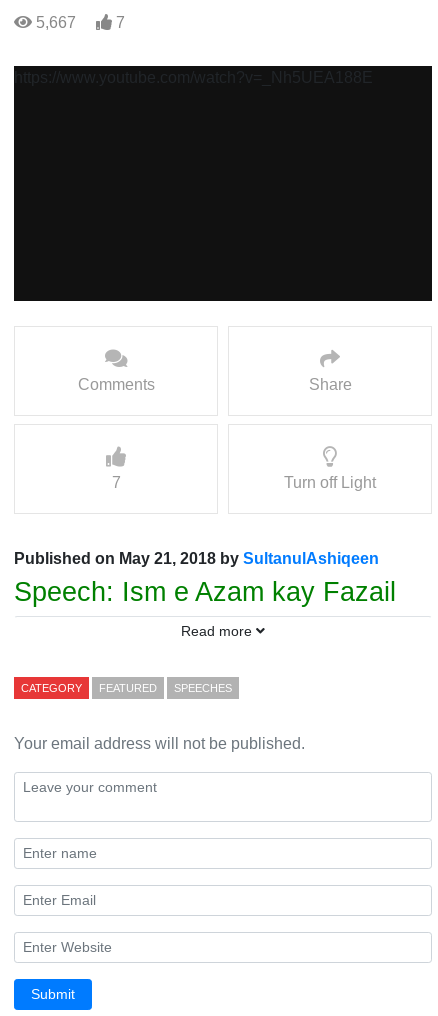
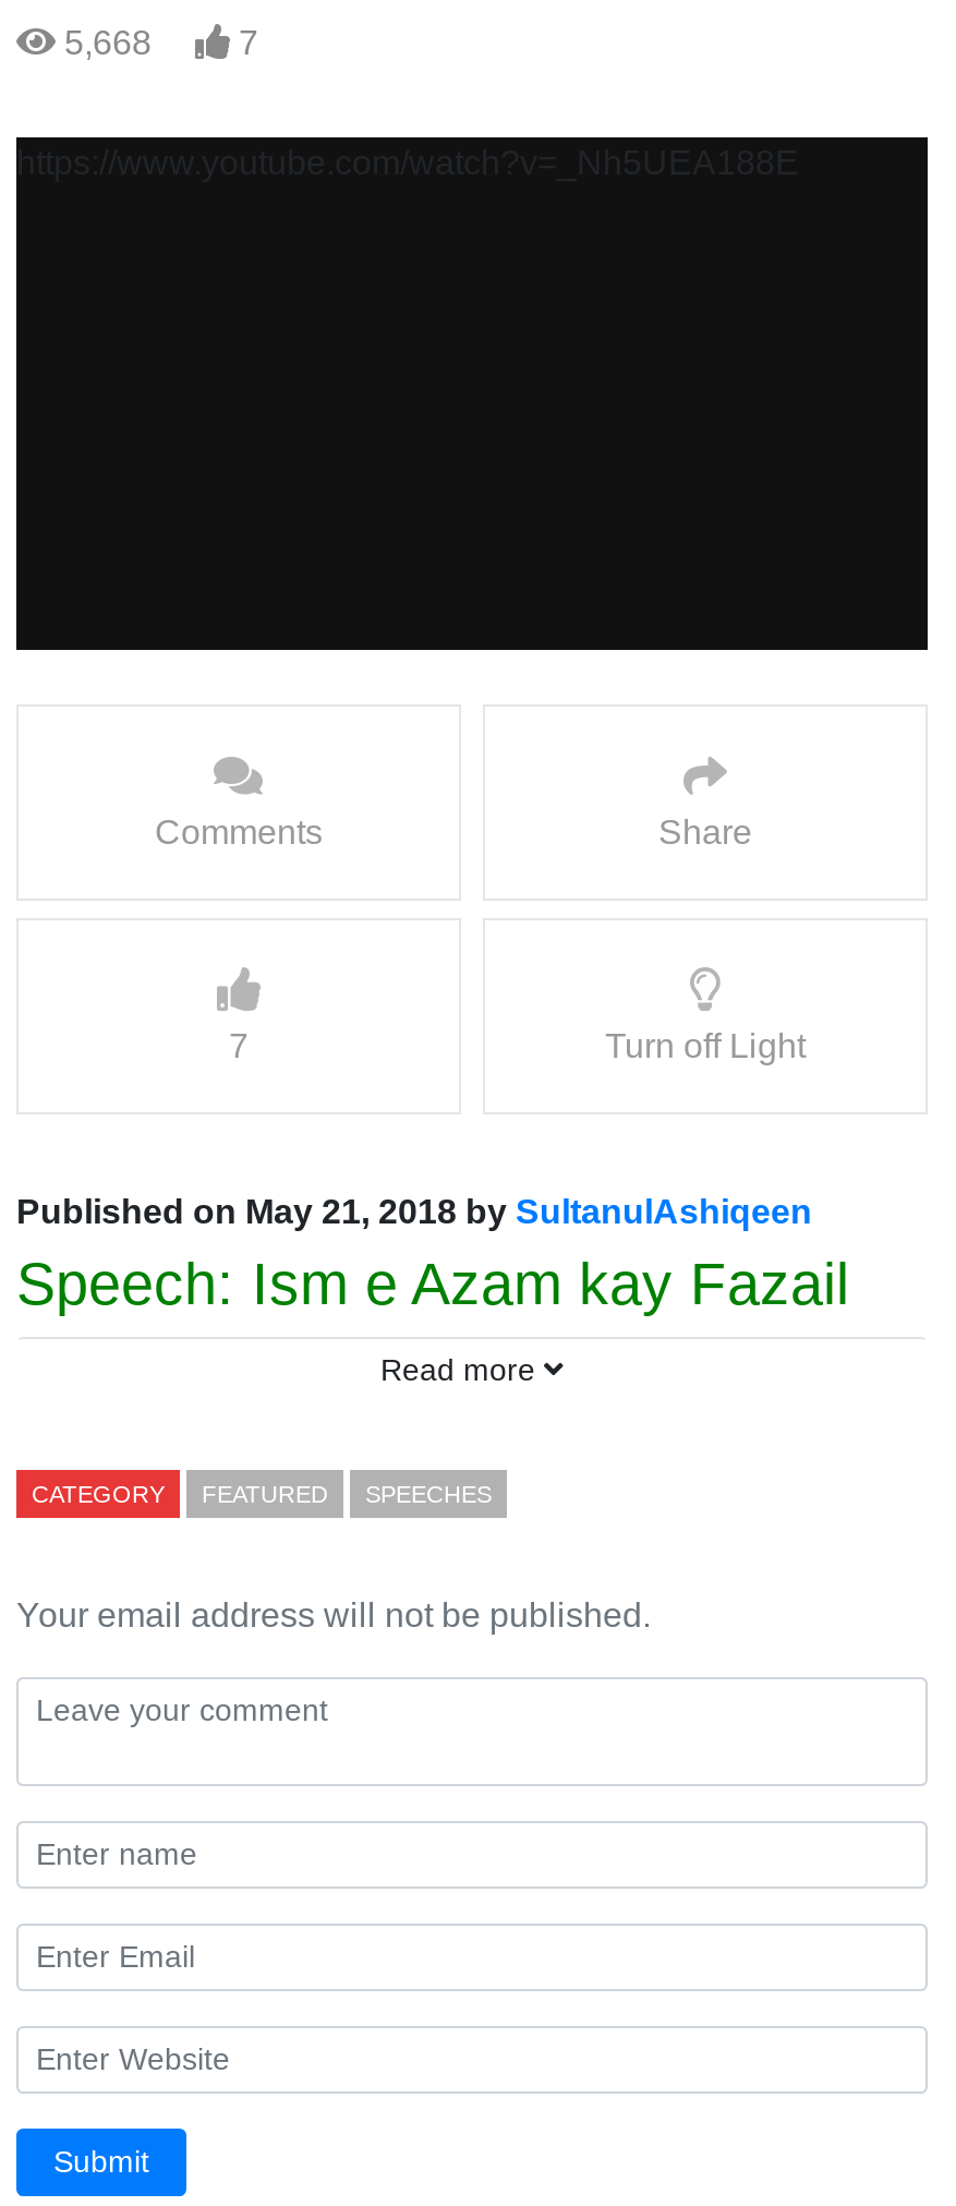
[36,13,80,30] 5,667 -> [64,23,160,60] 5,668

